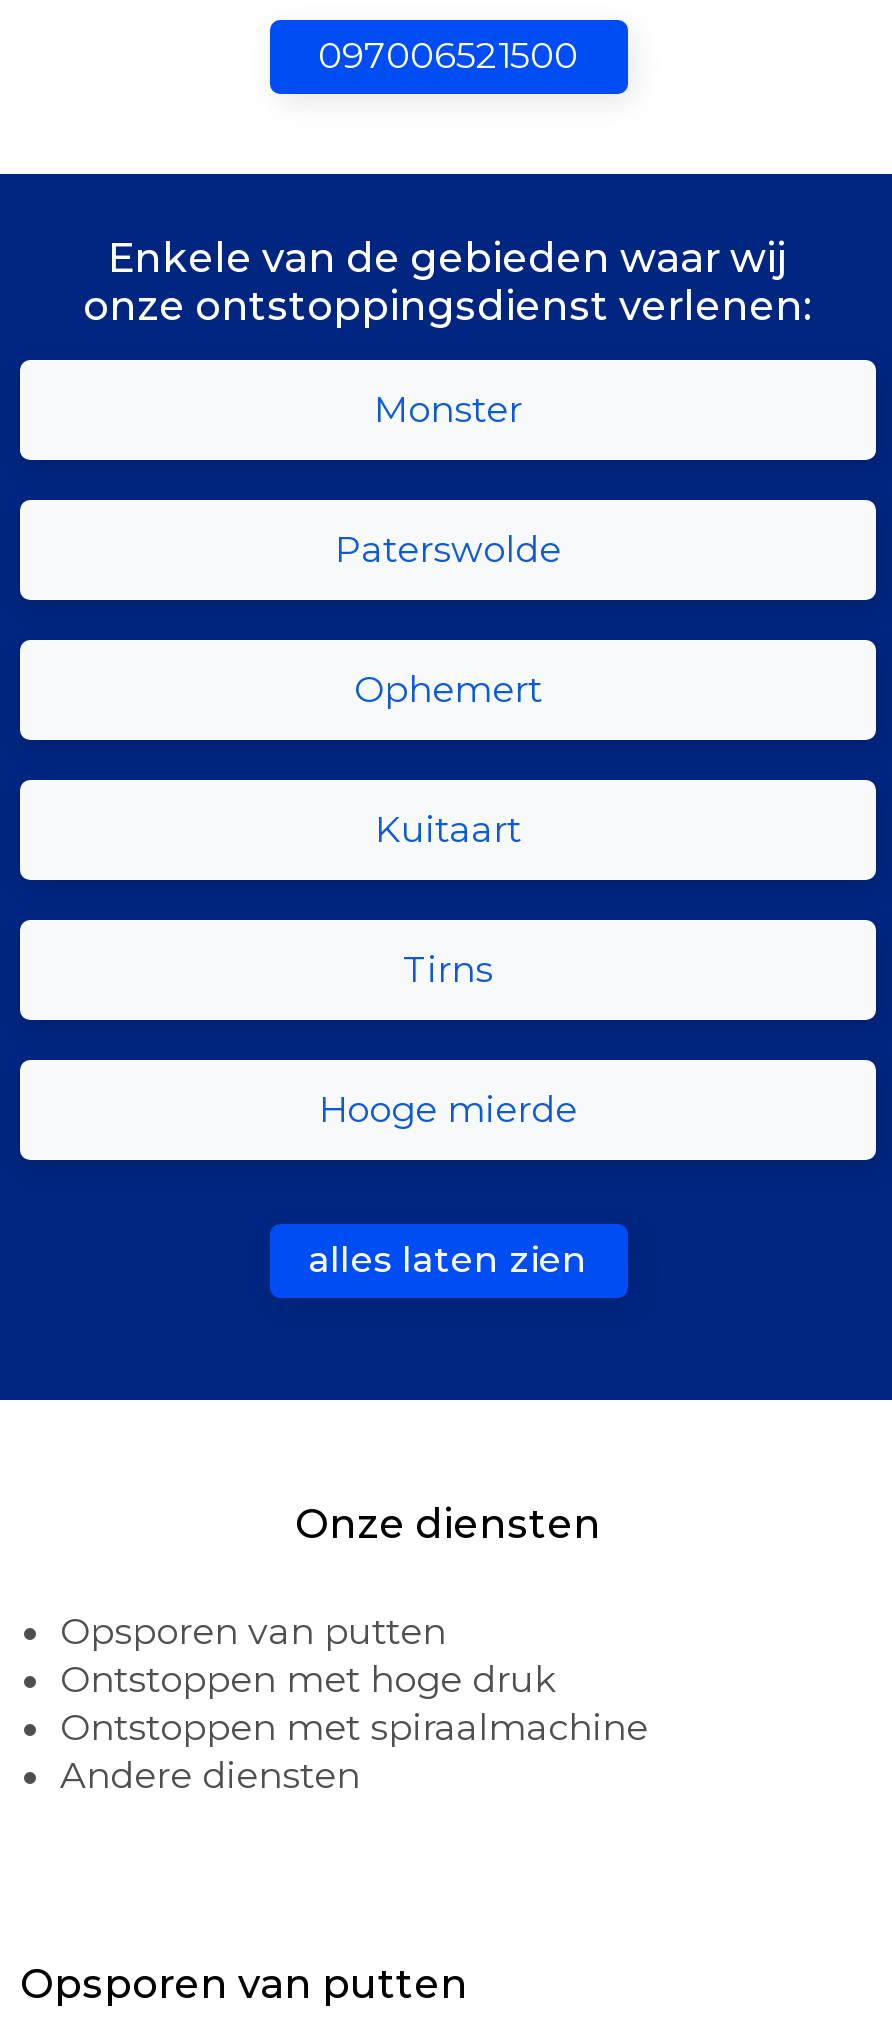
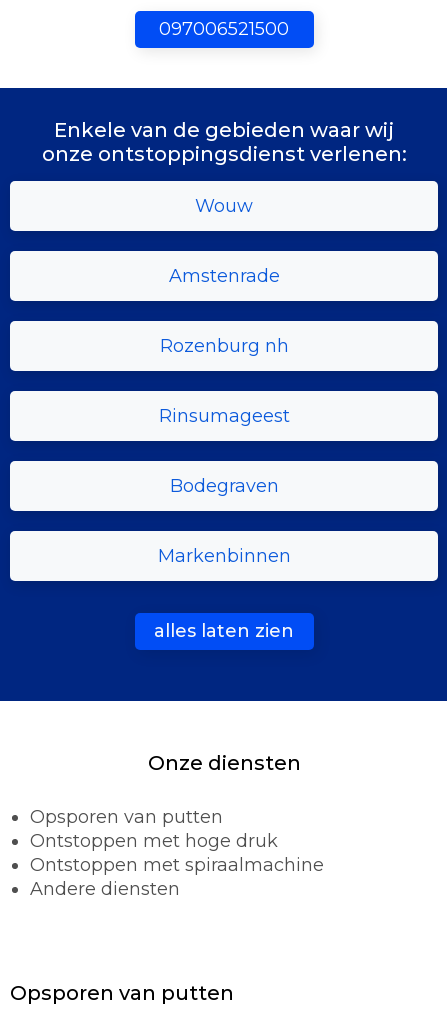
[374,387,522,431] Monster -> [195,195,253,217] Wouw
[335,527,561,571] Paterswolde -> [168,265,279,287] Amstenrade
[354,667,542,711] Ophemert -> [159,335,288,357] Rozenburg nh
[375,807,521,851] Kuitaart -> [158,405,289,427] Rinsumageest
[403,947,493,991] Tirns -> [169,475,278,497] Bodegraven
[319,1087,577,1131] Hooge mierde -> [157,545,290,567] Markenbinnen

